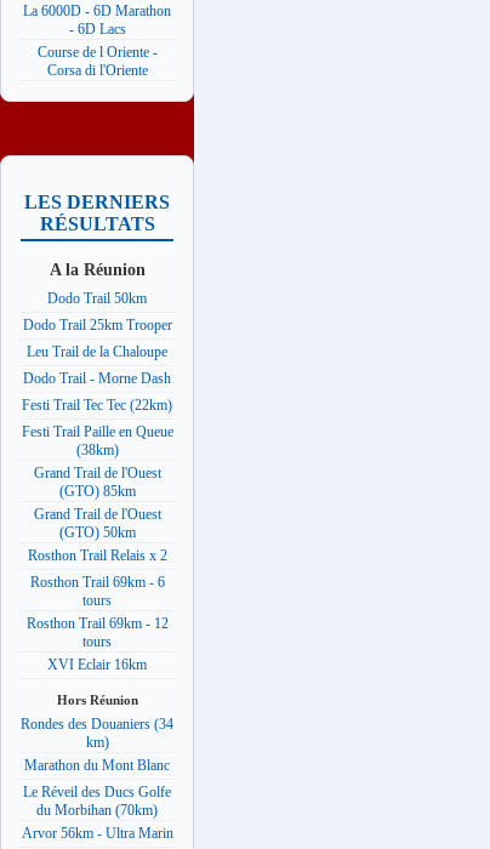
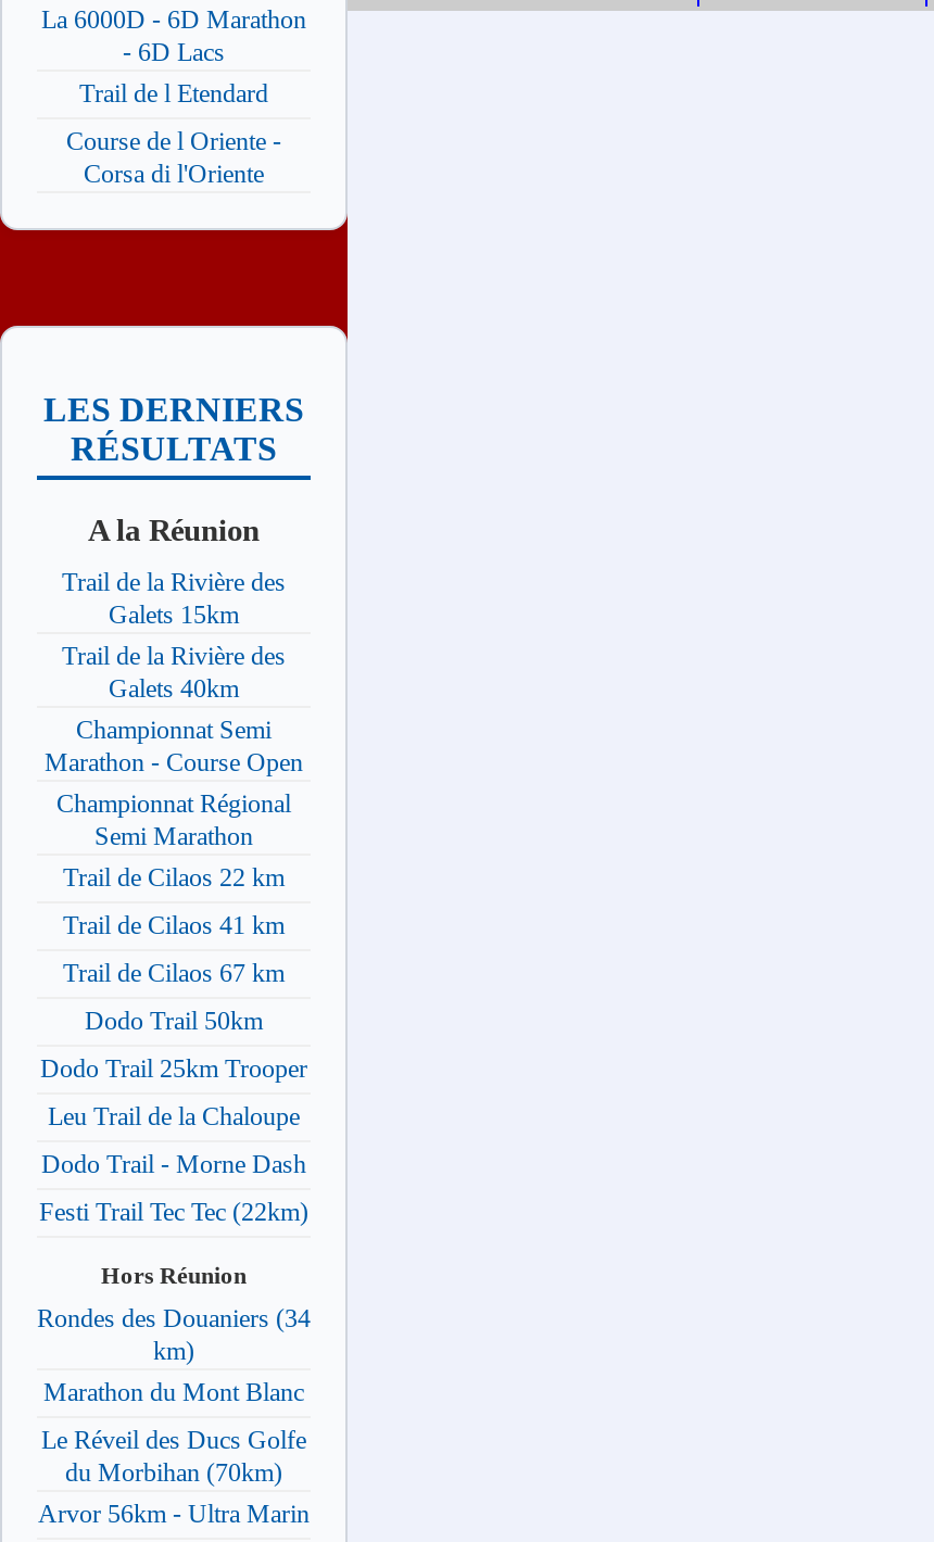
none -> [79,79,268,109] Trail de l Etendard
none -> [45,567,303,989] Trail de la Rivière des | Galets 15km | Trail de la Rivière des | Galets 40km | Championnat Semi | Marathon - Course Open | Championnat Régional | Semi Marathon | Trail de Cilaos 22 km | Trail de Cilaos 41 km | Trail de Cilaos 67 km
moved [22,290,172,414] -> [39,1006,308,1228]: Dodo Trail 50km | Dodo Trail 25km Trooper | Leu Trail de la Chaloupe | Dodo Trail - Morne Dash | Festi Trail Tec Tec (22km)
[21,424,173,673] Festi Trail Paille en Queue | (38km) | Grand Trail de l'Ouest | (GTO) 85km | Grand Trail de l'Ouest | (GTO) 50km | Rosthon Trail Relais x 2 | Rosthon Trail 69km - 6 | tours | Rosthon Trail 69km - 12 | tours | XVI Eclair 16km -> none

